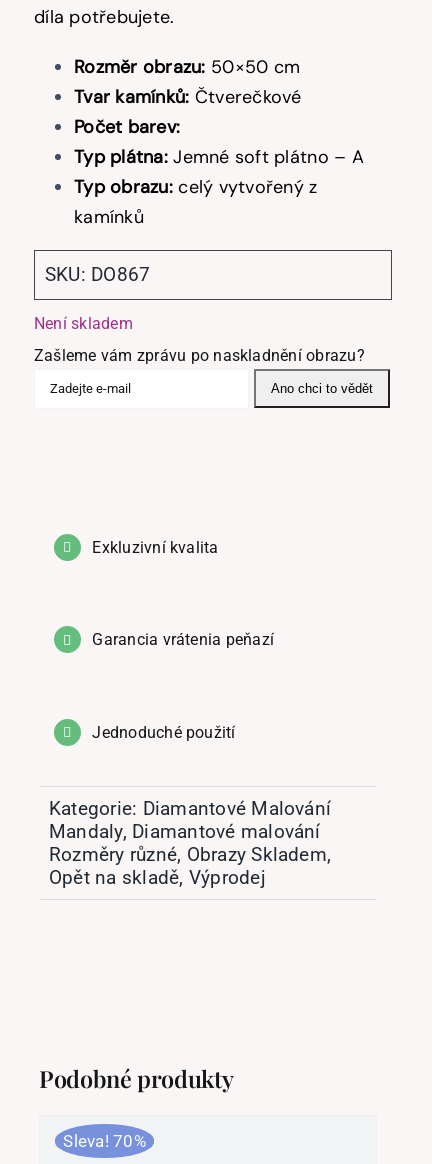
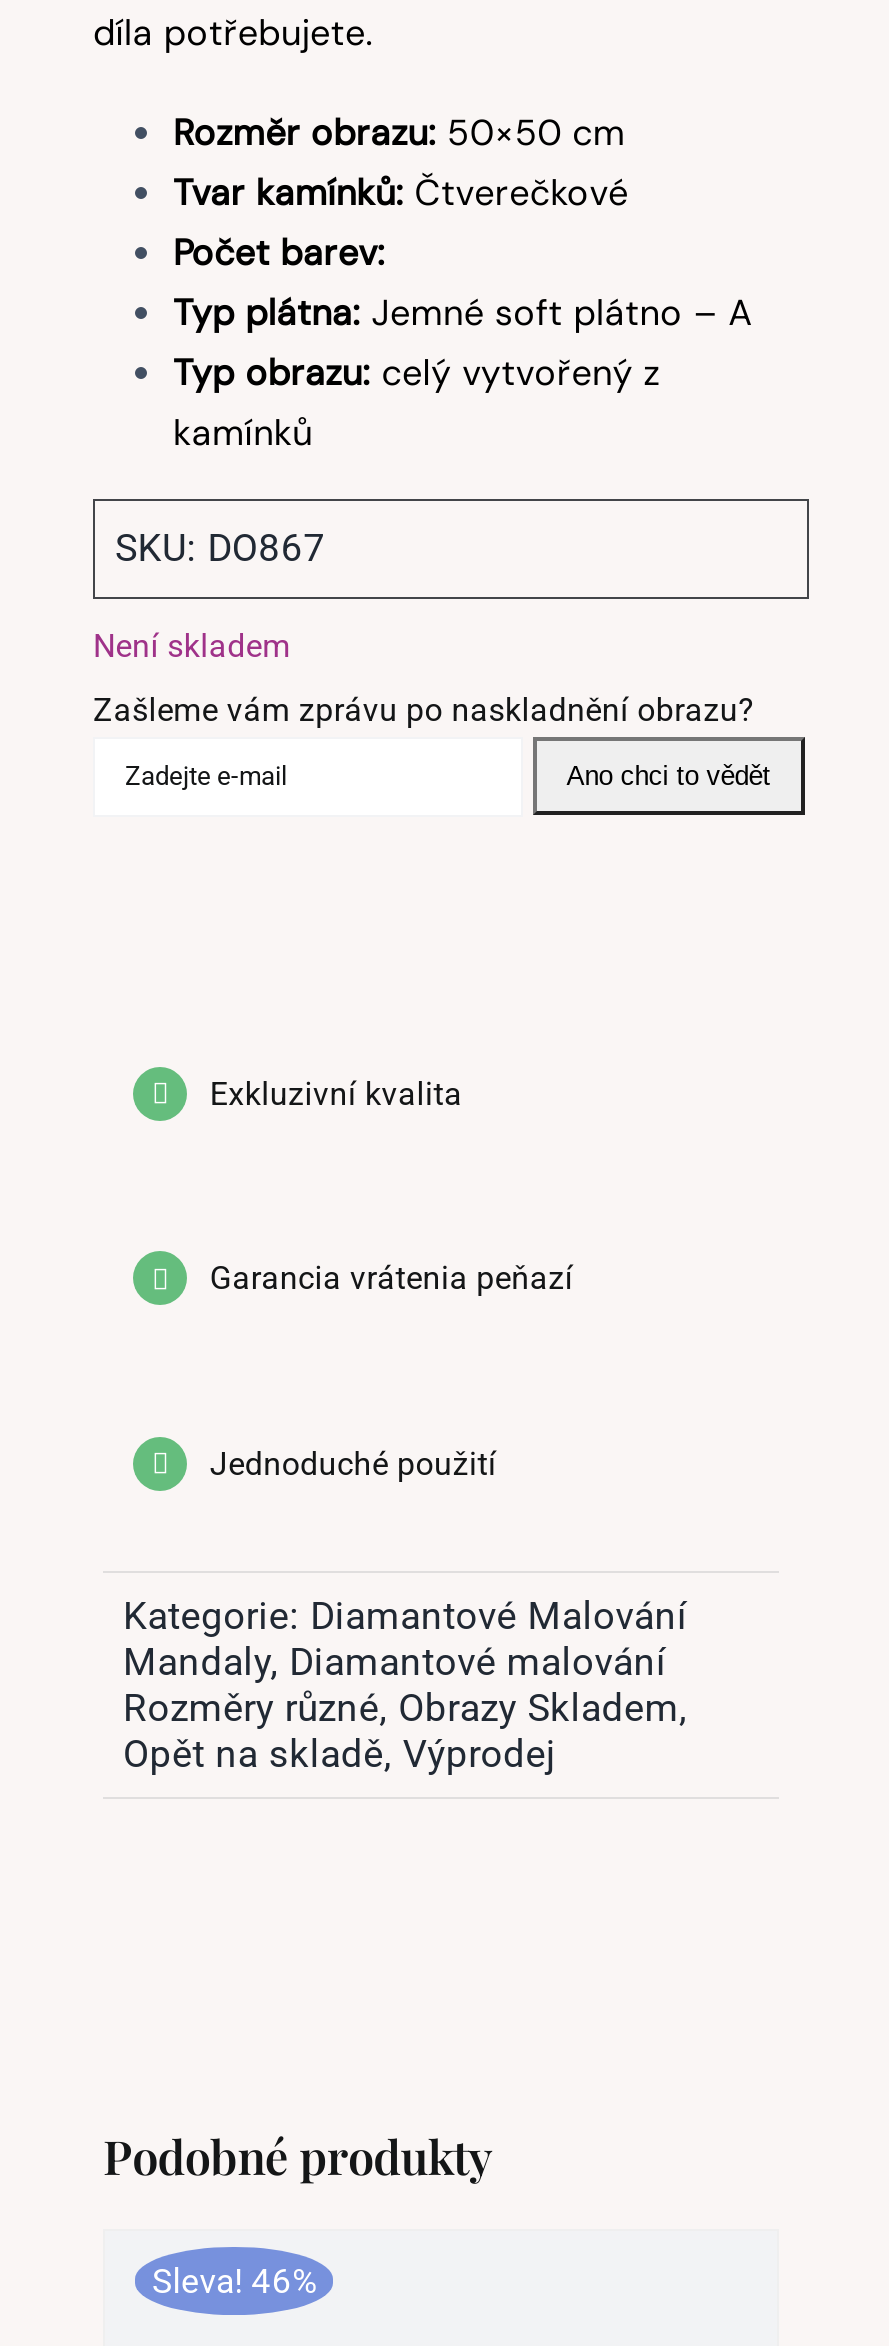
[63,1131,146,1151] Sleva! 70% -> [152,2260,317,2300] Sleva! 46%

